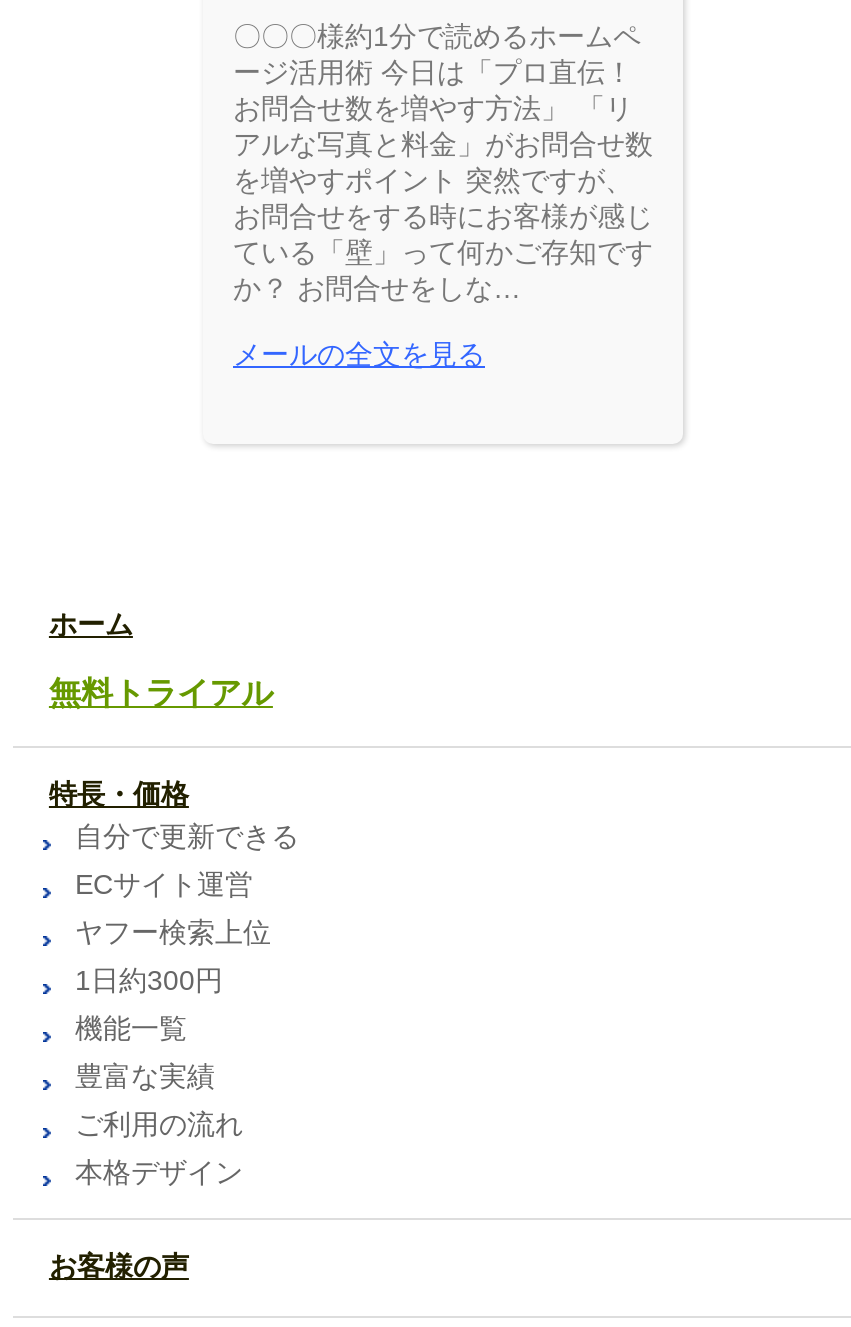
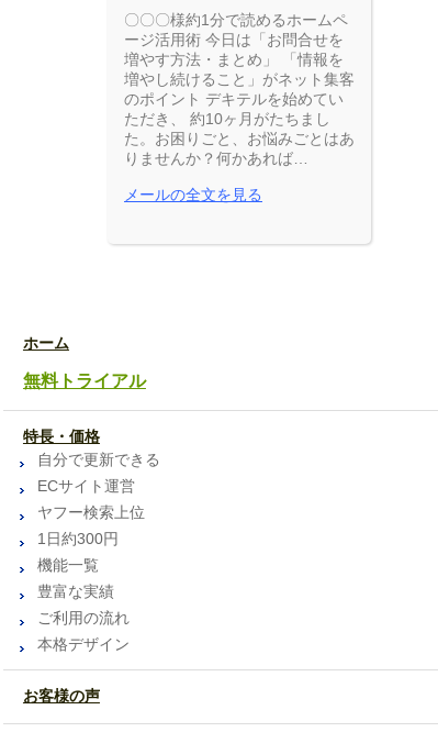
[233,55,653,303] ージ活用術 今日は「プロ直伝！ | お問合せ数を増やす方法」 「リ | アルな写真と料金」がお問合せ数 | を増やすポイント 突然ですが、 | お問合せをする時にお客様が感じ | ている「壁」って何かご存知です | か？ お問合せをしな… -> [124,30,355,167] ージ活用術 今日は「お問合せを | 増やす方法・まとめ」 「情報を | 増やし続けること」がネット集客 | のポイント デキテルを始めてい | ただき、 約10ヶ月がたちまし | た。お困りごと、お悩みごとはあ | りませんか？何かあれば…

